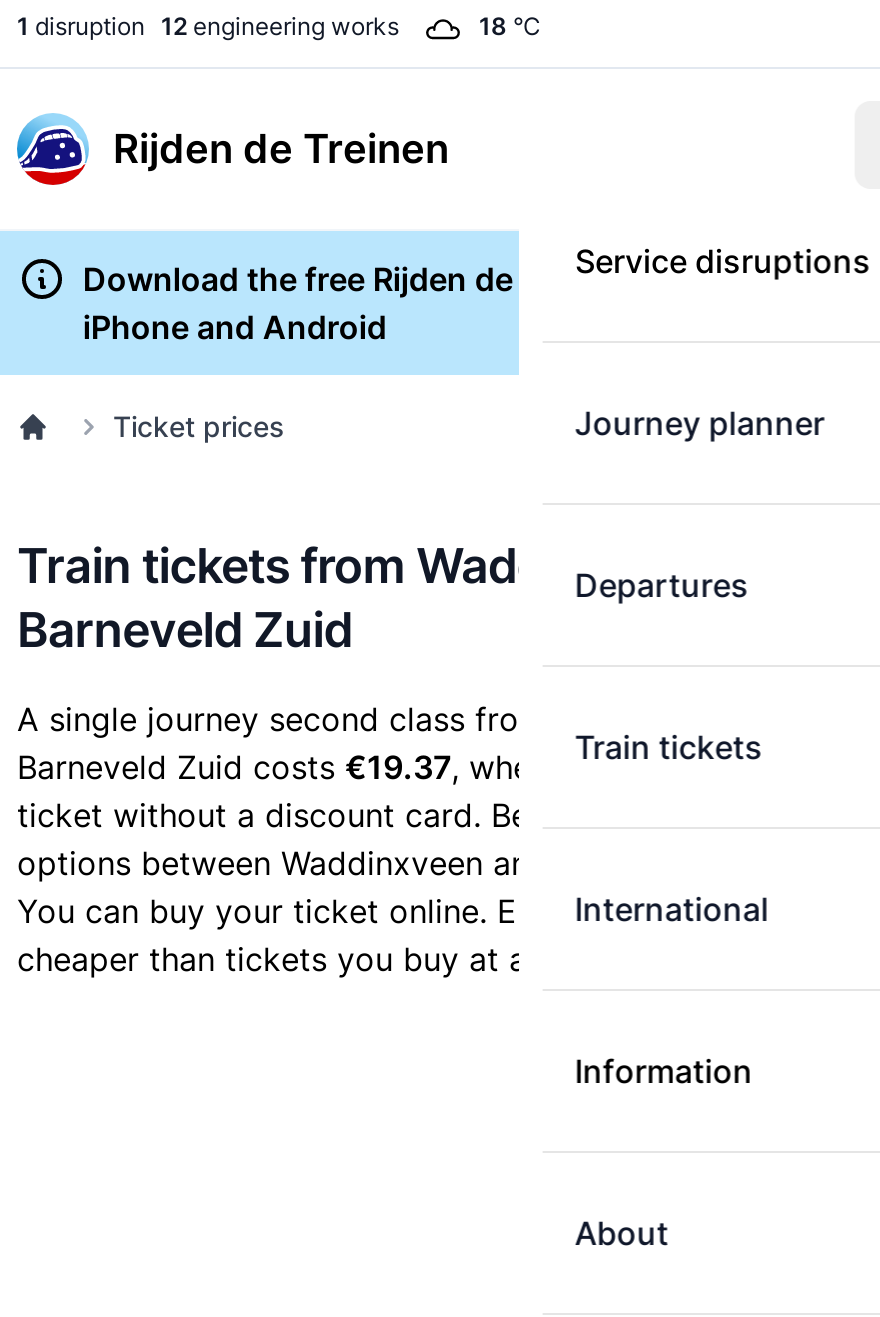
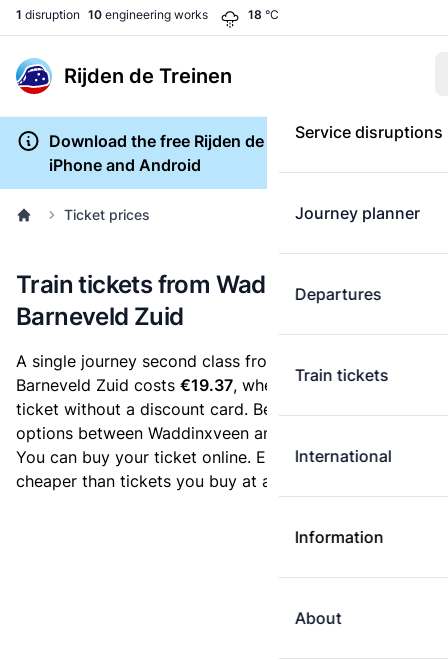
[17,11,399,41] 1 disruption 12 engineering works -> [16,7,208,22] 1 disruption 10 engineering works

